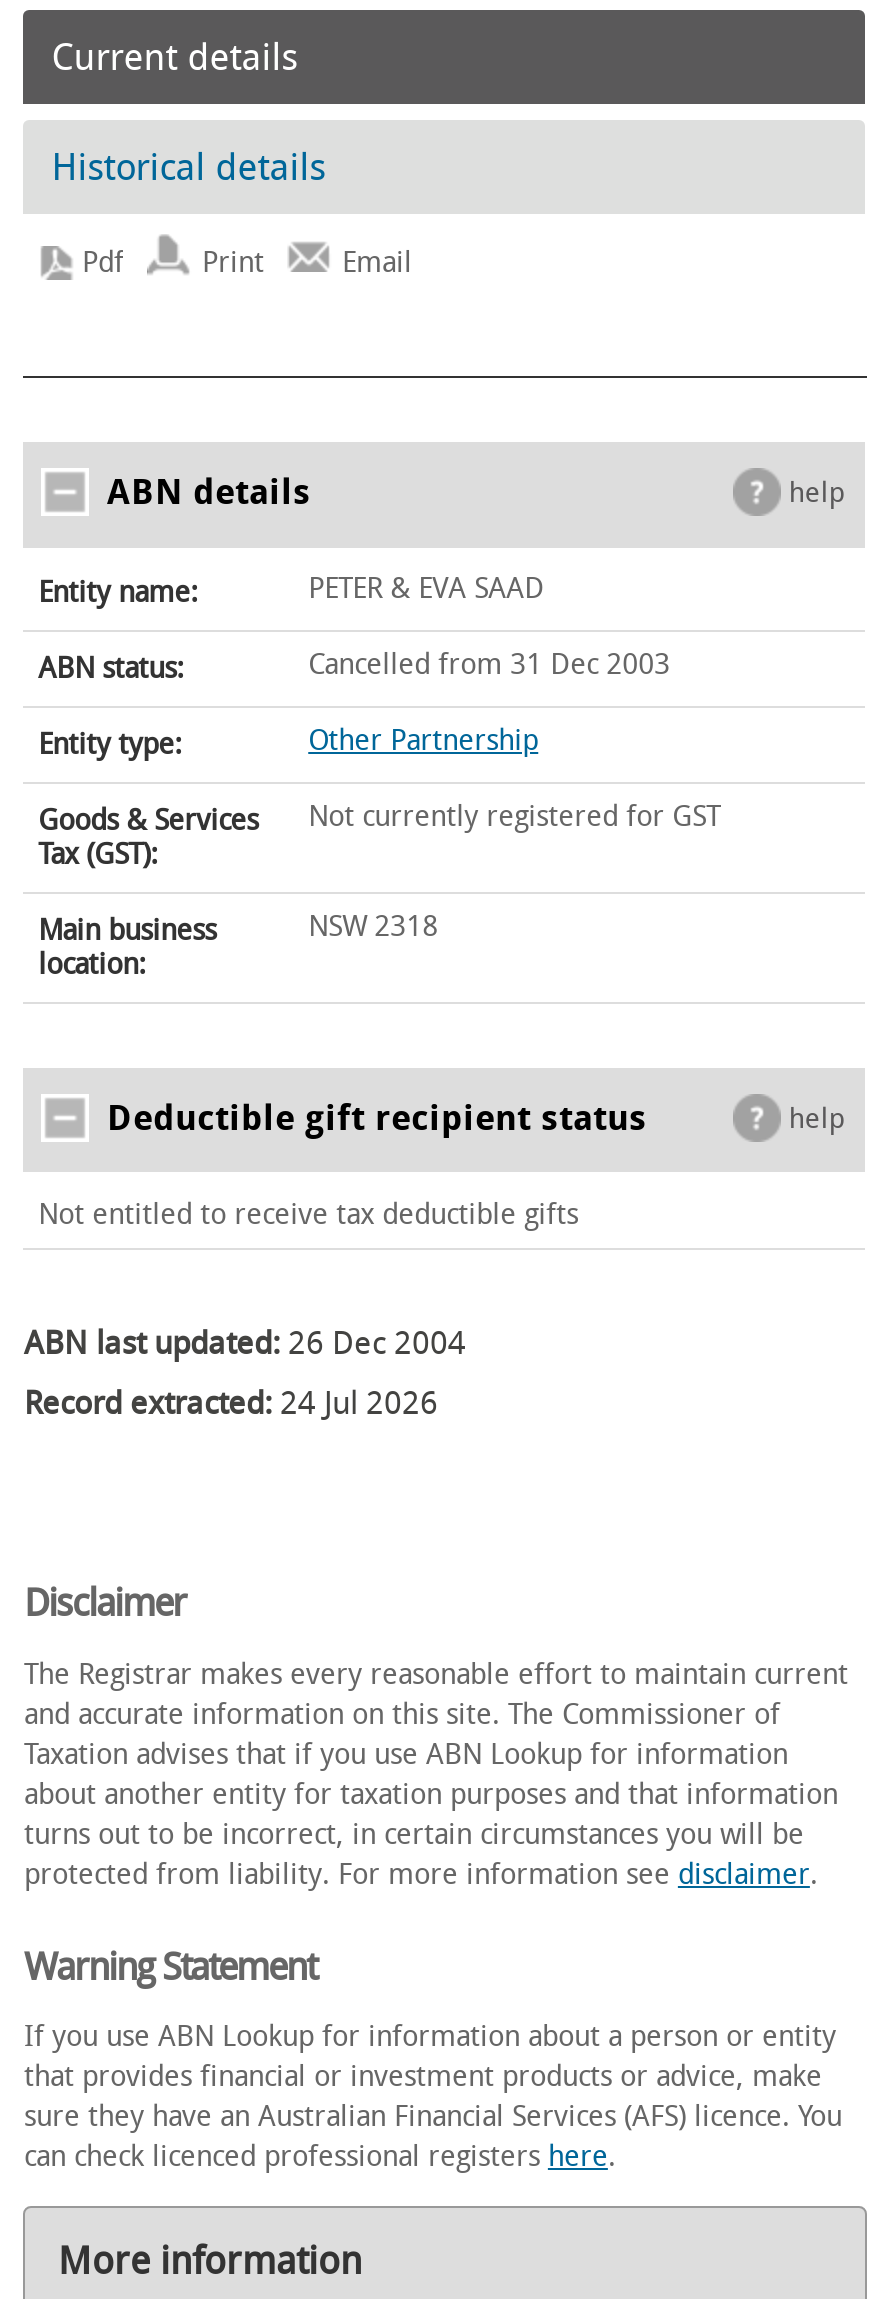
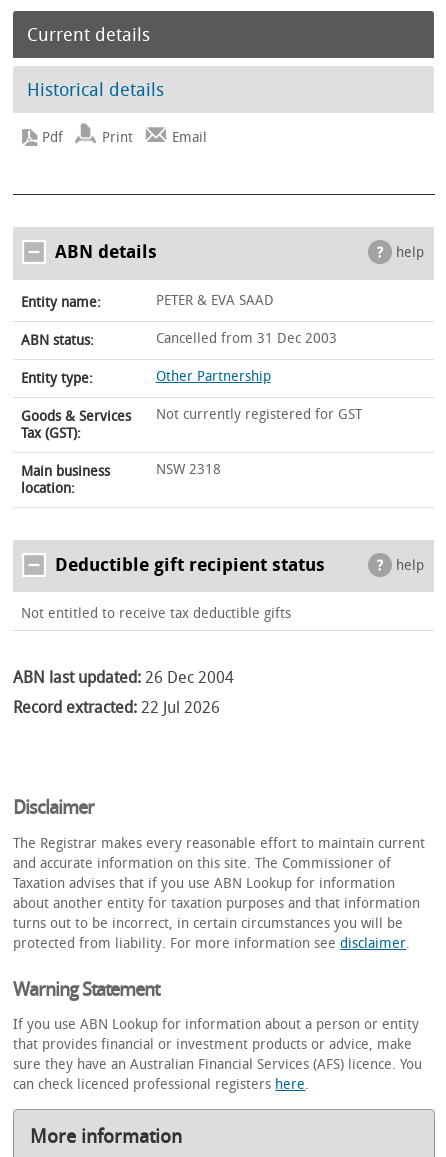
[24,1383,438,1421] Record extracted: 24 Jul 2026 -> [13,698,220,717] Record extracted: 22 Jul 2026

